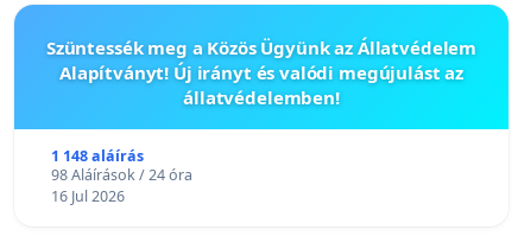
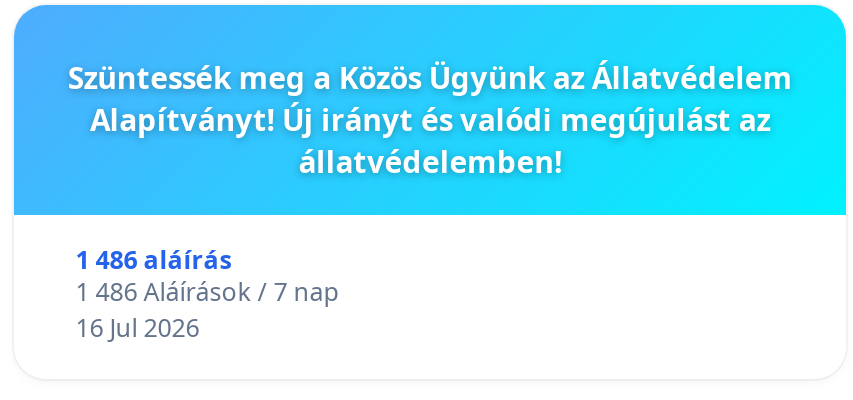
[51,146,144,166] 1 148 aláírás -> [76,244,232,278] 1 486 aláírás
[51,165,192,185] 98 Aláírások / 24 óra -> [76,276,340,310] 1 486 Aláírások / 7 nap

